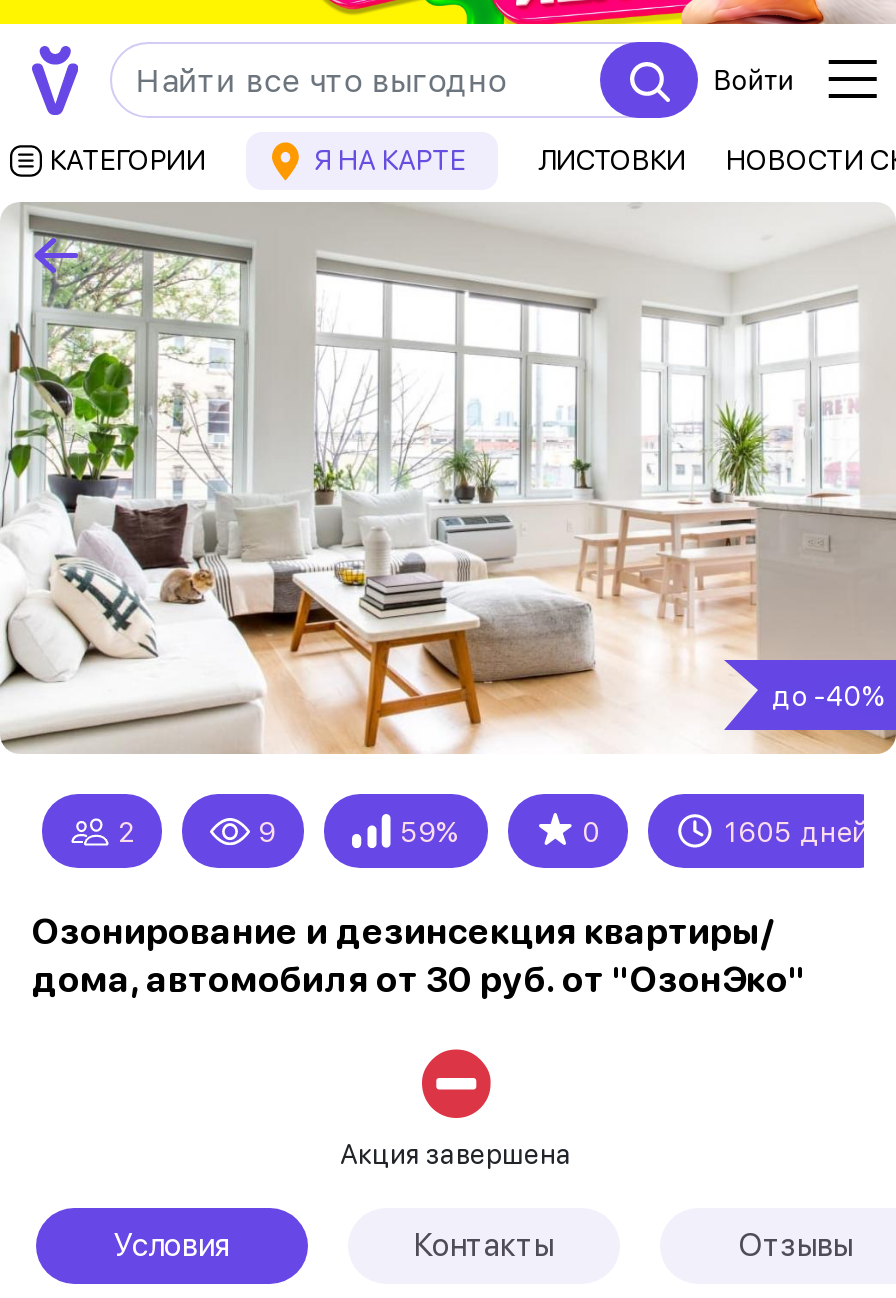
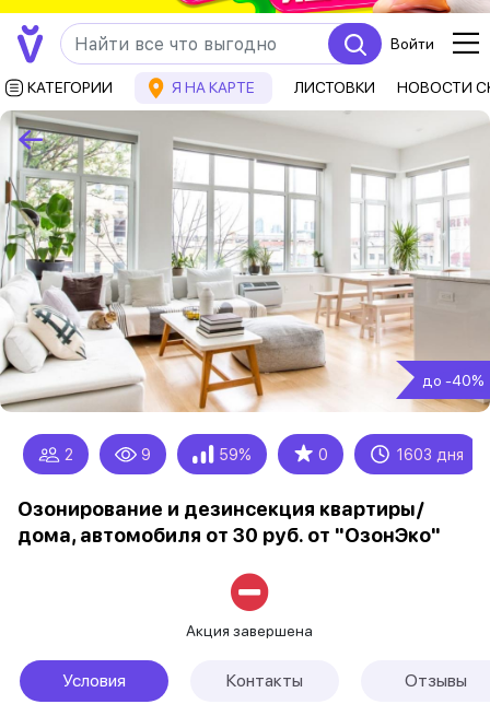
[724,816,868,848] 1605 дней -> [396,446,464,463] 1603 дня

